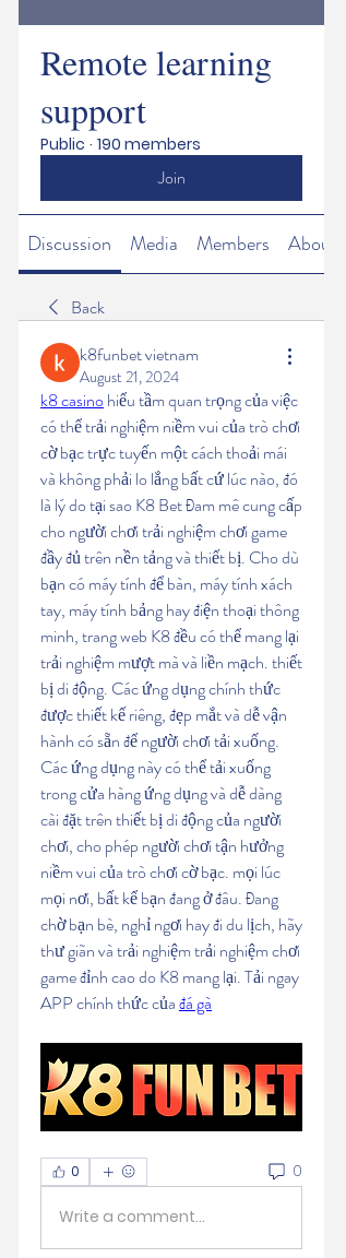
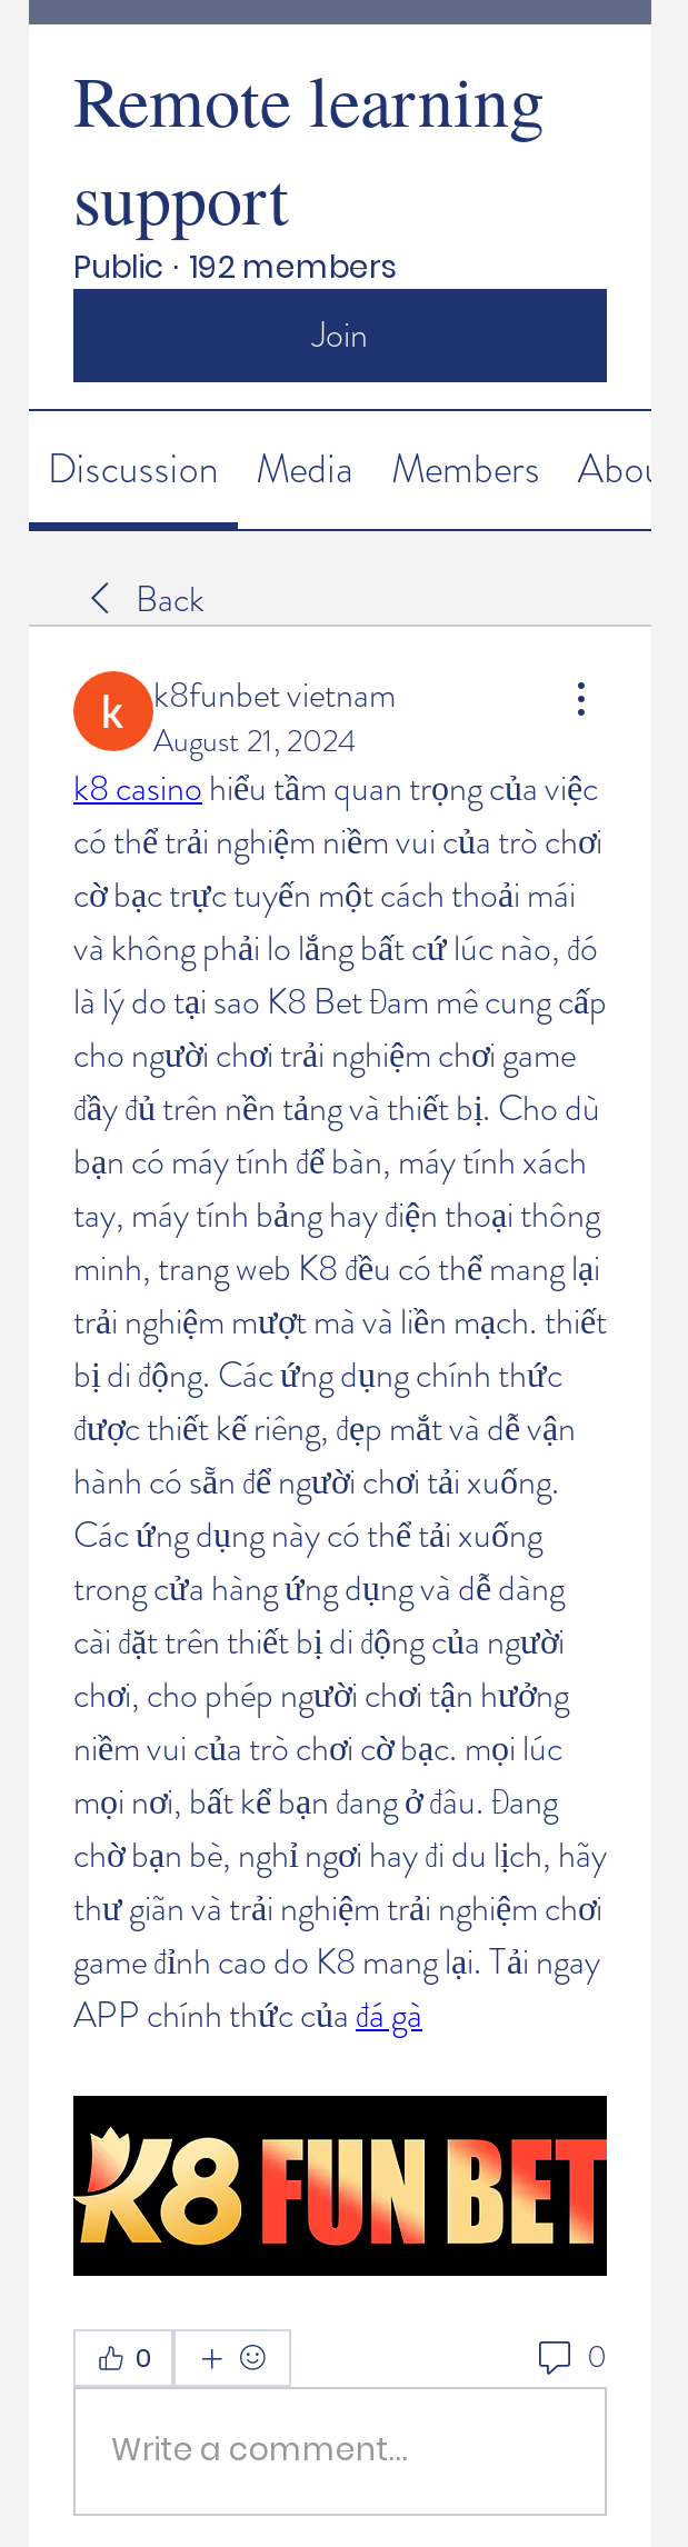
[40,133,201,155] Public · 190 members -> [73,244,398,289] Public · 192 members

